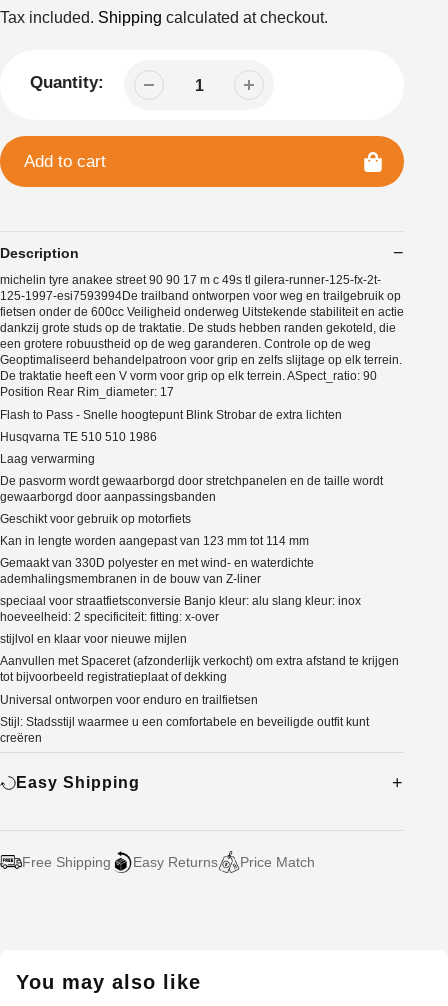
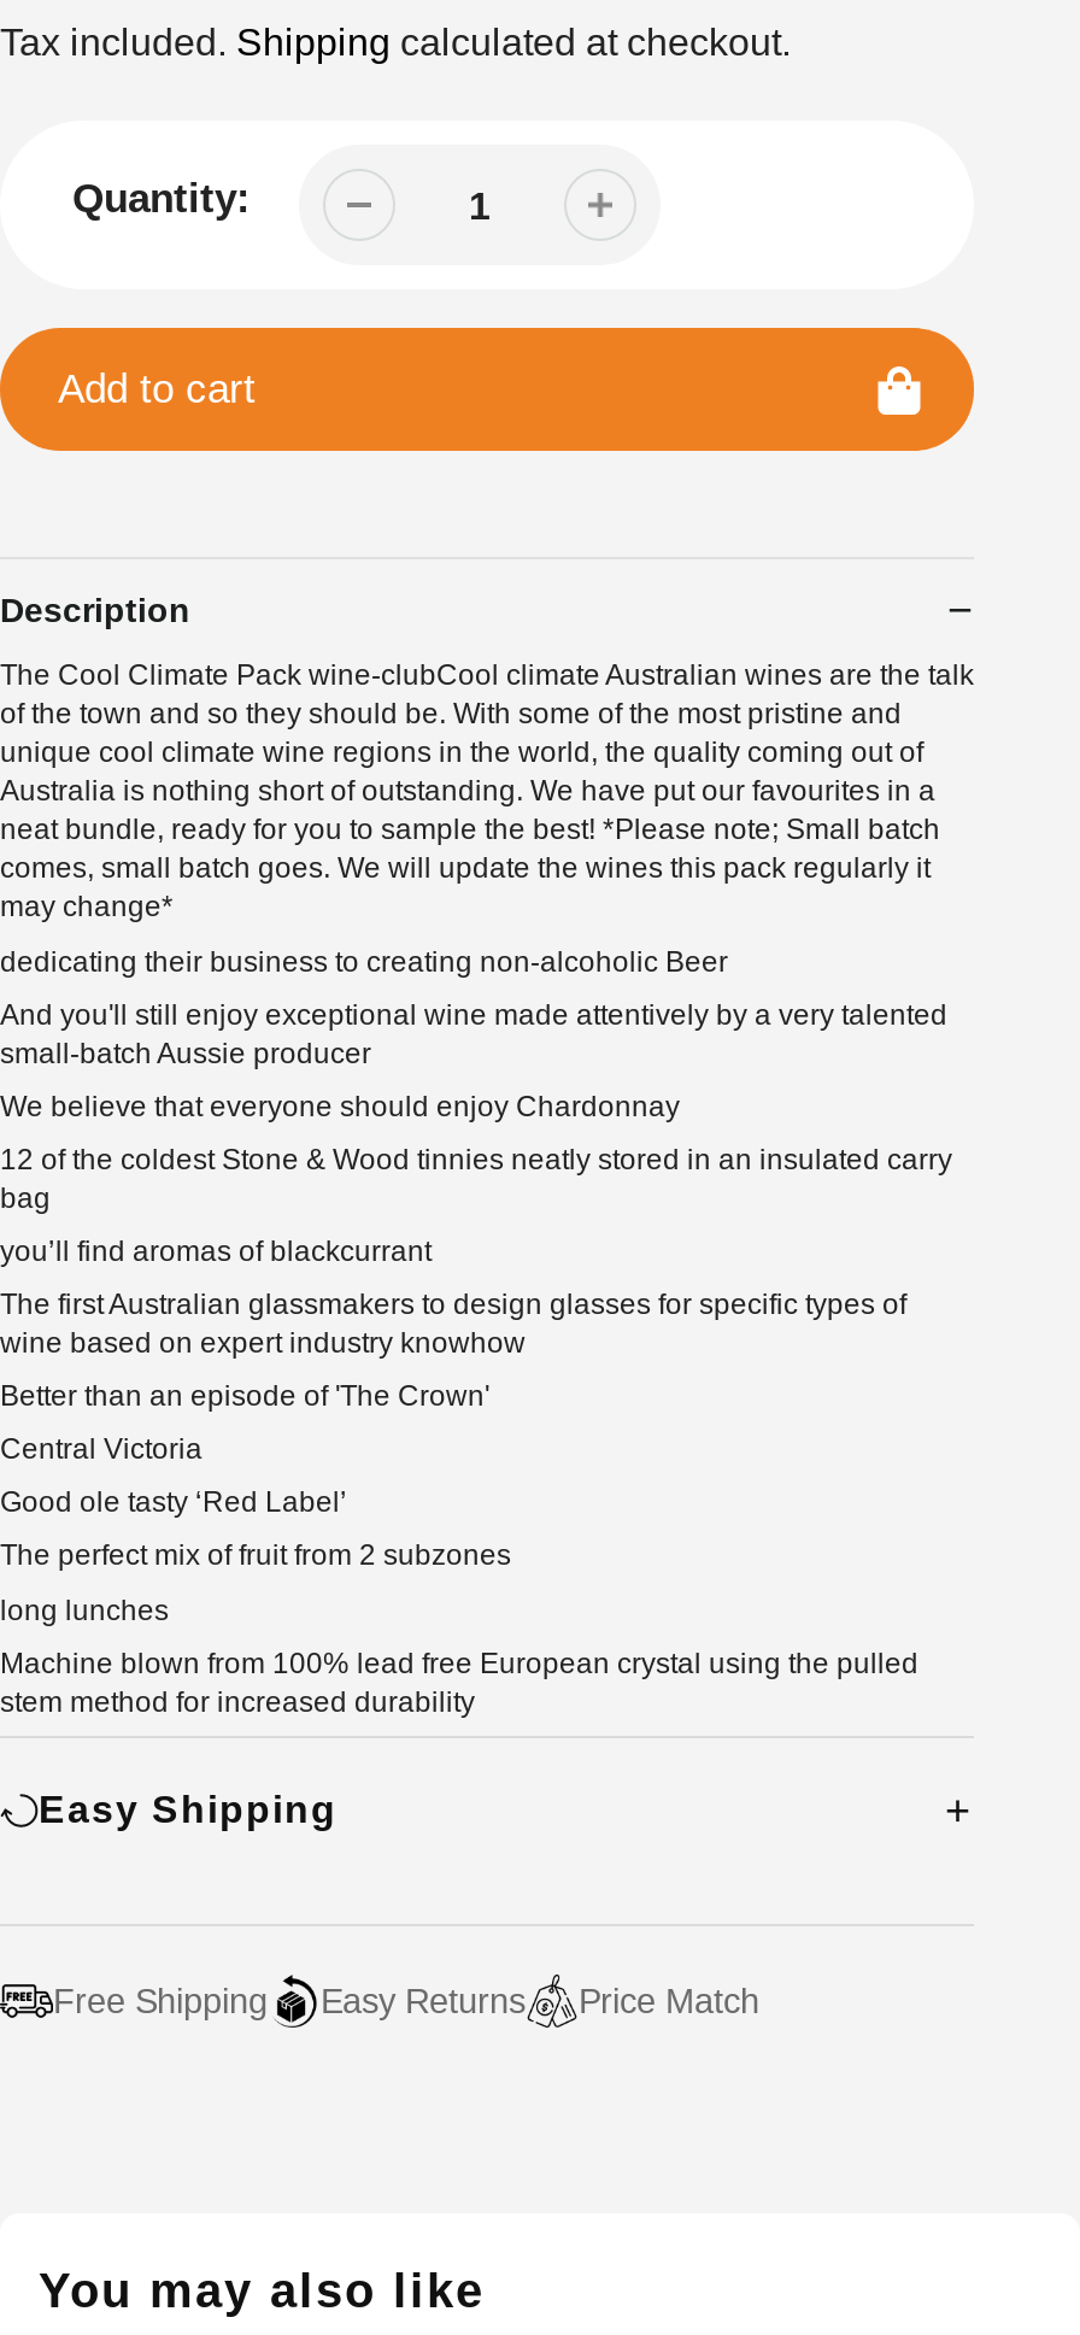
[0,273,404,399] michelin tyre anakee street 90 90 17 m c 49s tl gilera-runner-125-fx-2t- | 125-1997-esi7593994De trailband ontworpen voor weg en trailgebruik op | fietsen onder de 600cc Veiligheid onderweg Uitstekende stabiliteit en actie | dankzij grote studs op de traktatie. De studs hebben randen gekoteld, die | een grotere robuustheid op de weg garanderen. Controle op de weg | Geoptimaliseerd behandelpatroon voor grip en zelfs slijtage op elk terrein. | De traktatie heeft een V vorm voor grip op elk terrein. ASpect_ratio: 90 | Position Rear Rim_diameter: 17 -> [0,659,974,924] The Cool Climate Pack wine-clubCool climate Australian wines are the talk | of the town and so they should be. With some of the most pristine and | unique cool climate wine regions in the world, the quality coming out of | Australia is nothing short of outstanding. We have put our favourites in a | neat bundle, ready for you to sample the best! *Please note; Small batch | comes, small batch goes. We will update the wines this pack regularly it | may change*
[0,407,342,421] Flash to Pass - Snelle hoogtepunt Blink Strobar de extra lichten -> [0,944,728,978] dedicating their business to creating non-alcoholic Beer
[0,430,157,444] Husqvarna TE 510 510 1986 -> [0,997,947,1069] And you'll still enjoy exceptional wine made attentively by a very talented | small-batch Aussie producer
[0,452,95,466] Laag verwarming -> [0,1089,680,1123] We believe that everyone should enjoy Chardonnay
[0,474,383,504] De pasvorm wordt gewaarborgd door stretchpanelen en de taille wordt | gewaarborgd door aanpassingsbanden -> [0,1142,952,1215] 12 of the coldest Stone & Wood tinnies neatly stored in an insulated carry | bag
[0,512,191,526] Geschikt voor gebruik op motorfiets -> [0,1234,432,1268] you’ll find aromas of blackcurrant
[0,534,309,548] Kan in lengte worden aangepast van 123 mm tot 114 mm -> [0,1287,906,1360] The first Australian glassmakers to design glasses for specific types of | wine based on expert industry knowhow
[0,556,314,586] Gemaakt van 330D polyester en met wind- en waterdichte | ademhalingsmembranen in de bouw van Z-liner -> [0,1380,489,1413] Better than an episode of 'The Crown'
[0,594,361,624] speciaal voor straatfietsconversie Banjo kleur: alu slang kleur: inox | hoeveelheid: 2 specificiteit: fitting: x-over -> [0,1433,202,1467] Central Victoria
[0,632,187,646] stijlvol en klaar voor nieuwe mijlen -> [0,1486,347,1520] Good ole tasty ‘Red Label’
[0,654,399,684] Aanvullen met Spaceret (afzonderlijk verkocht) om extra afstand te krijgen | tot bijvoorbeeld registratieplaat of dekking -> [0,1539,511,1573] The perfect mix of fruit from 2 subzones
[0,693,258,707] Universal ontworpen voor enduro en trailfietsen -> [0,1593,169,1626] long lunches
[0,715,369,745] Stijl: Stadsstijl waarmee u een comfortabele en beveiligde outfit kunt | creëren -> [0,1646,918,1718] Machine blown from 100% lead free European crystal using the pulled | stem method for increased durability

